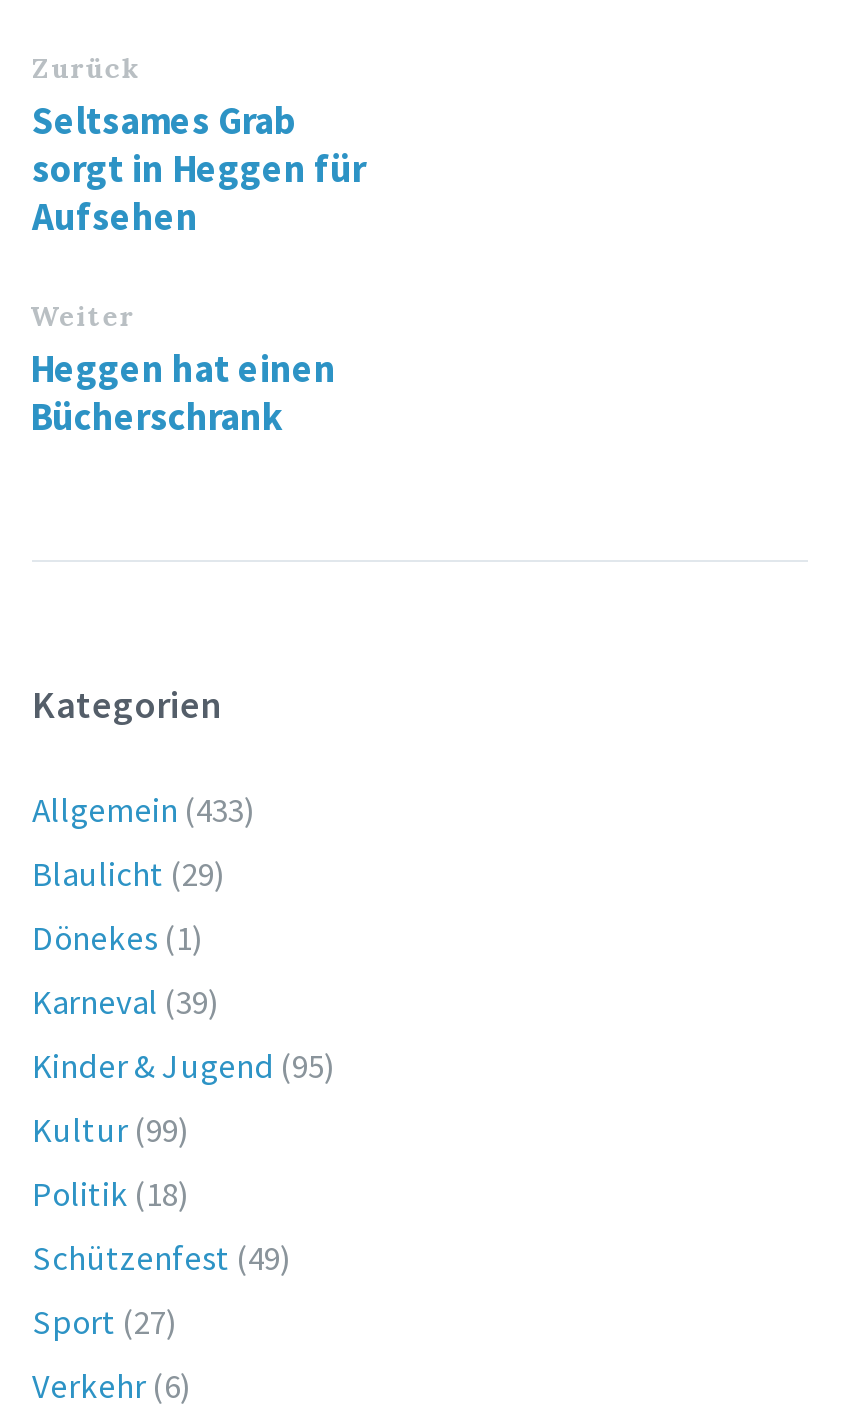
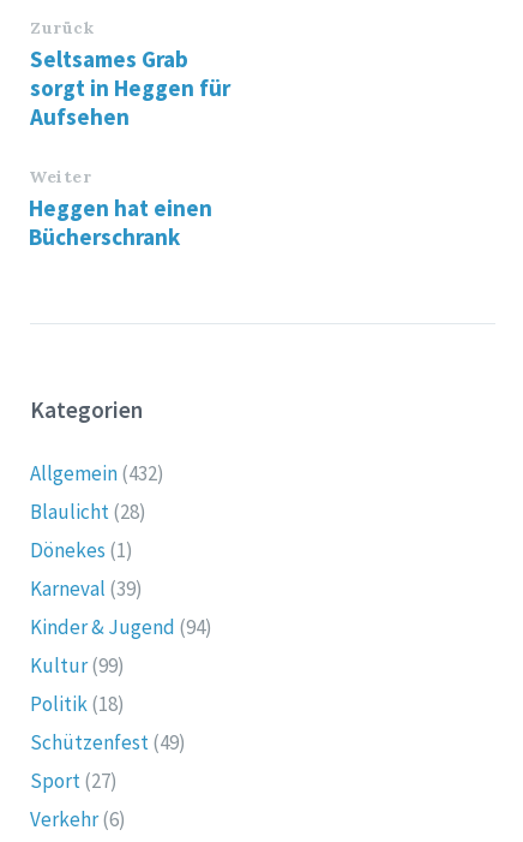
[32,789,256,833] Allgemein (433) -> [30,461,164,487] Allgemein (432)
[32,853,226,897] Blaulicht (29) -> [30,499,146,525] Blaulicht (28)
[32,1045,336,1089] Kinder & Jugend (95) -> [30,614,212,641] Kinder & Jugend (94)

